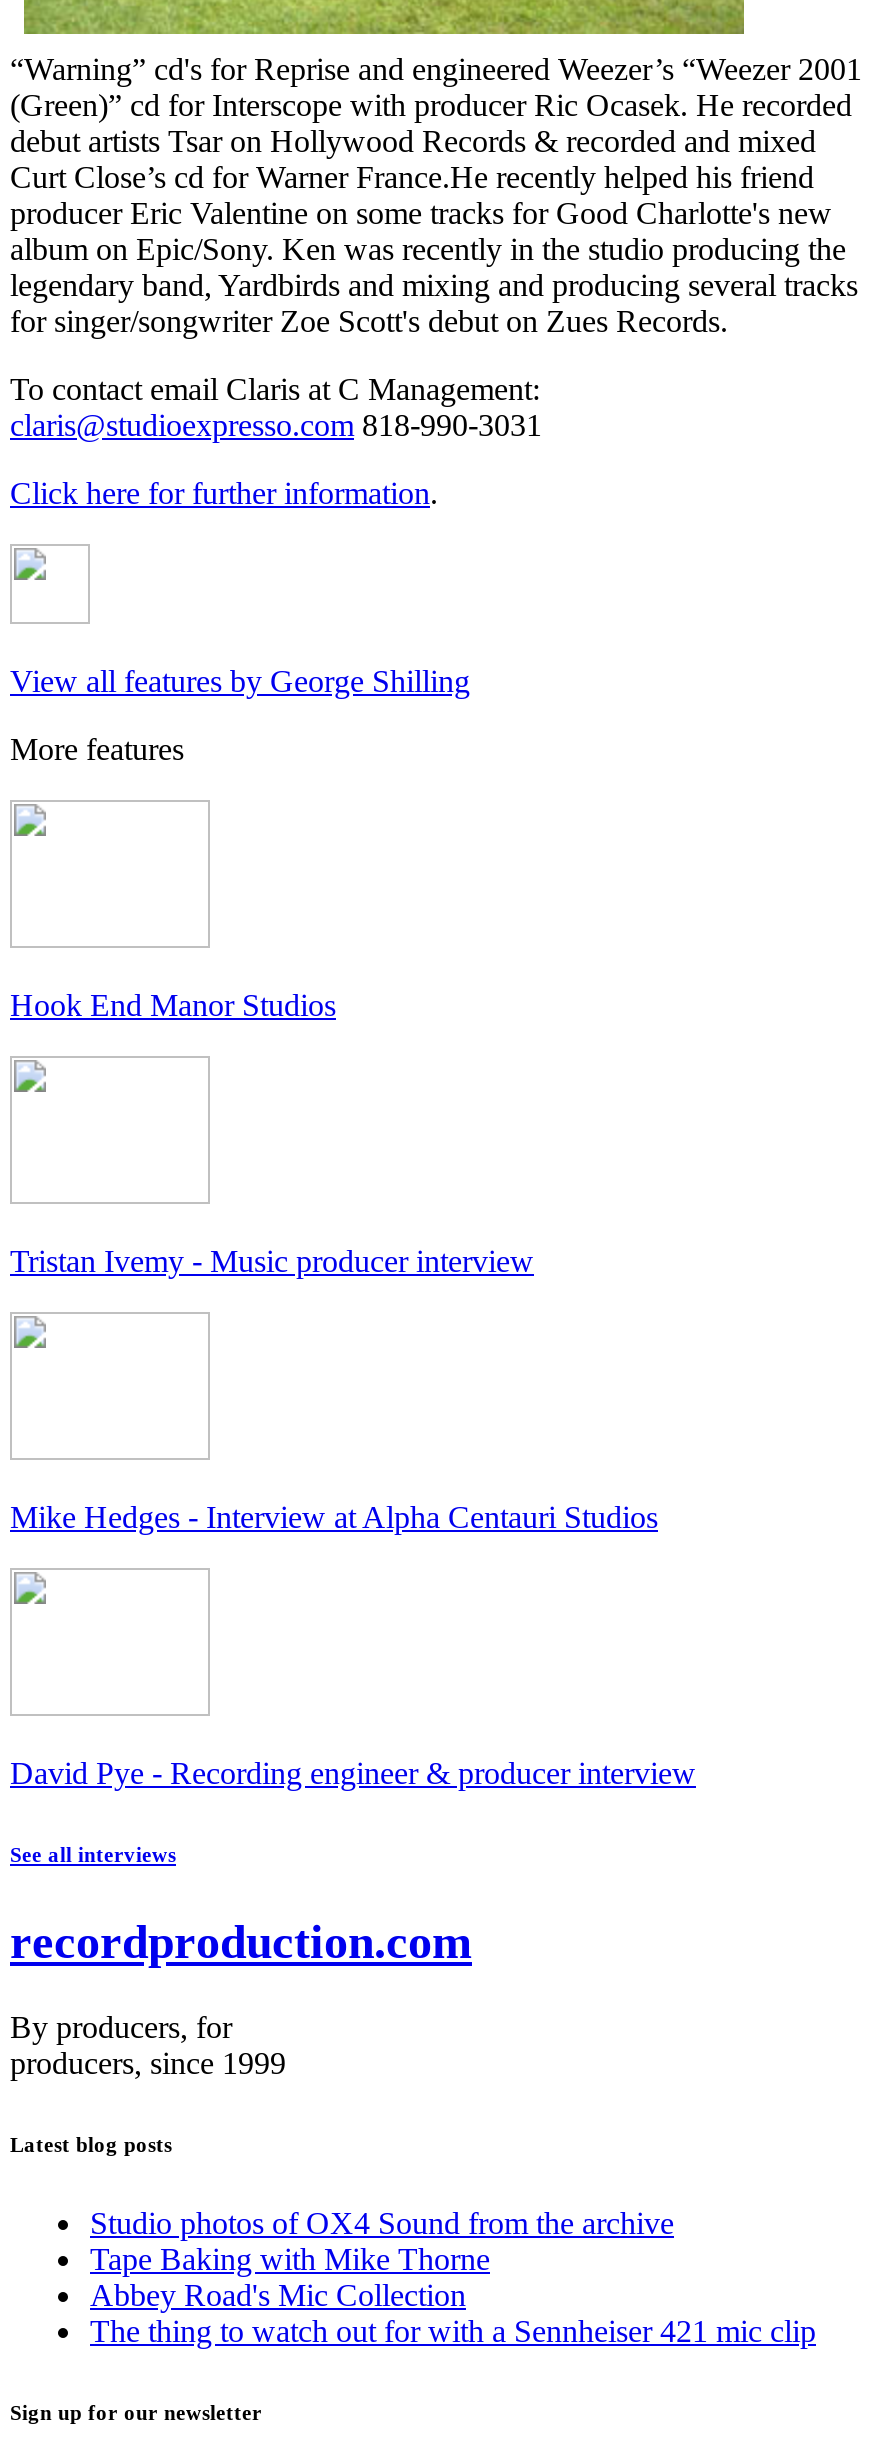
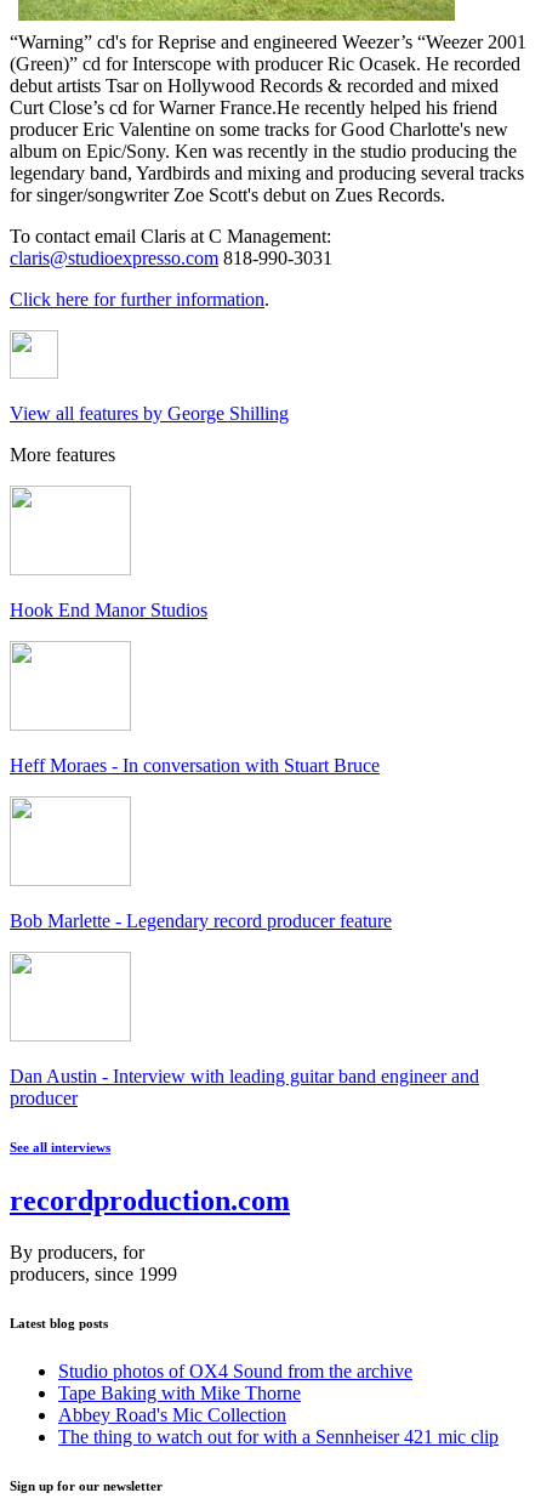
[10,1245,534,1279] Tristan Ivemy - Music producer interview -> [10,755,380,776] Heff Moraes - In conversation with Stuart Bruce
[10,1501,658,1535] Mike Hedges - Interview at Alpha Centauri Studios -> [10,911,392,931] Bob Marlette - Legendary record producer feature
[10,1757,696,1791] David Pye - Recording engineer & producer interview -> [10,1066,479,1109] Dan Austin - Interview with leading guitar band engineer and | producer

